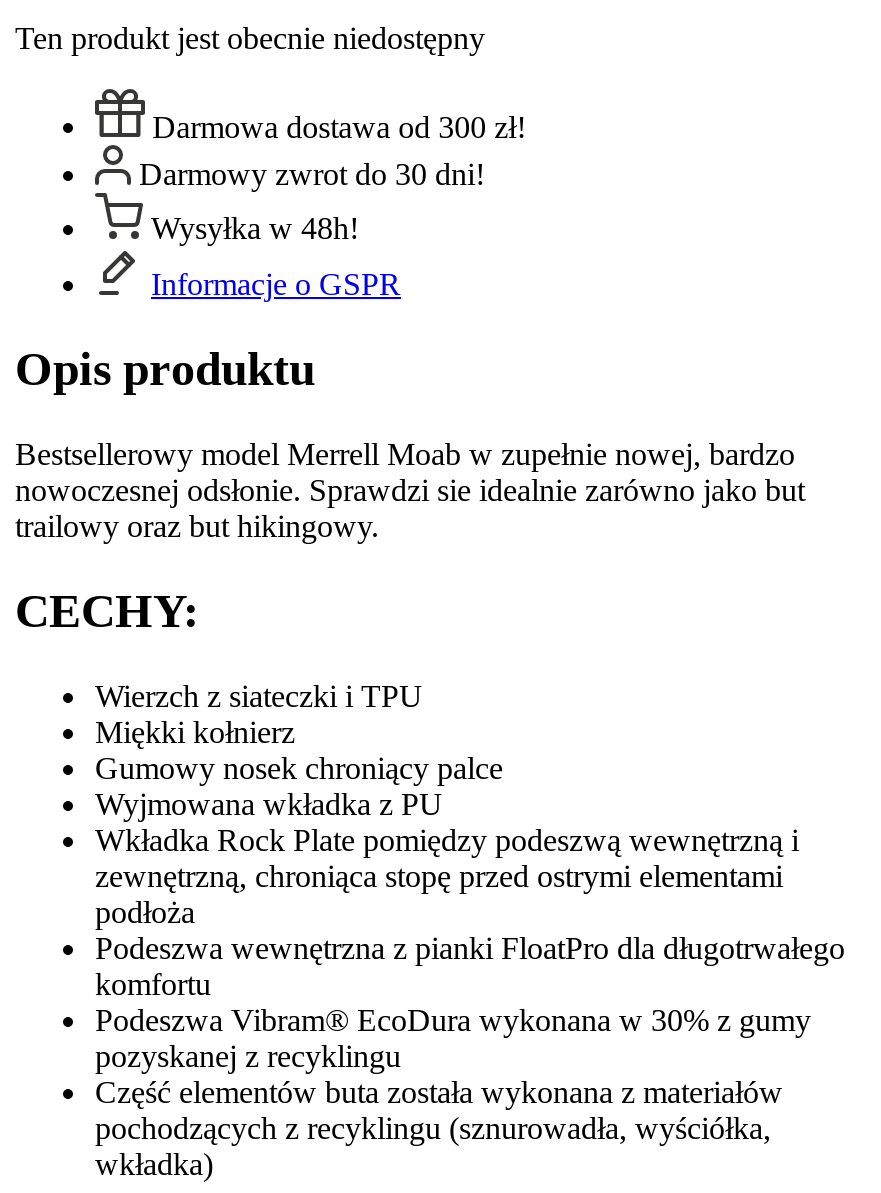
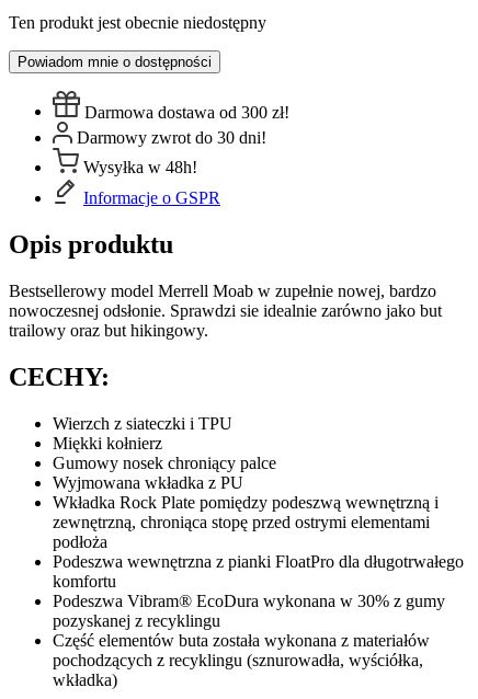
none -> [18,54,212,70] Powiadom mnie o dostępności

